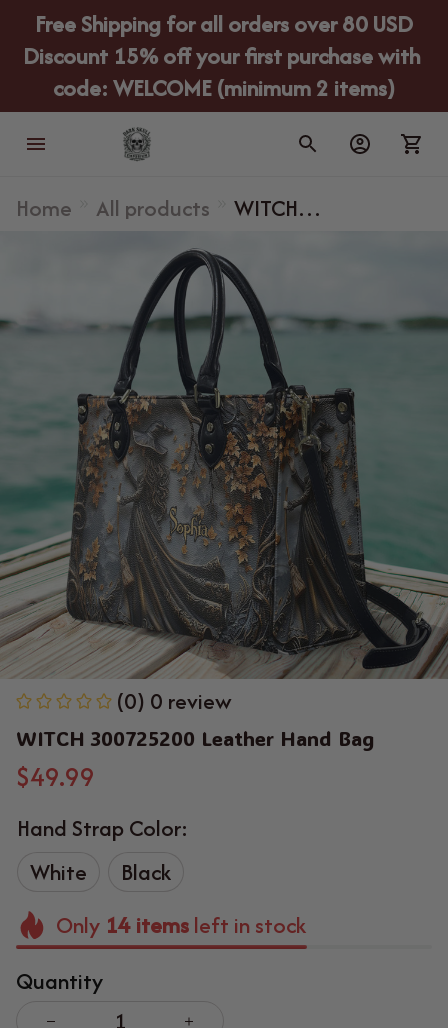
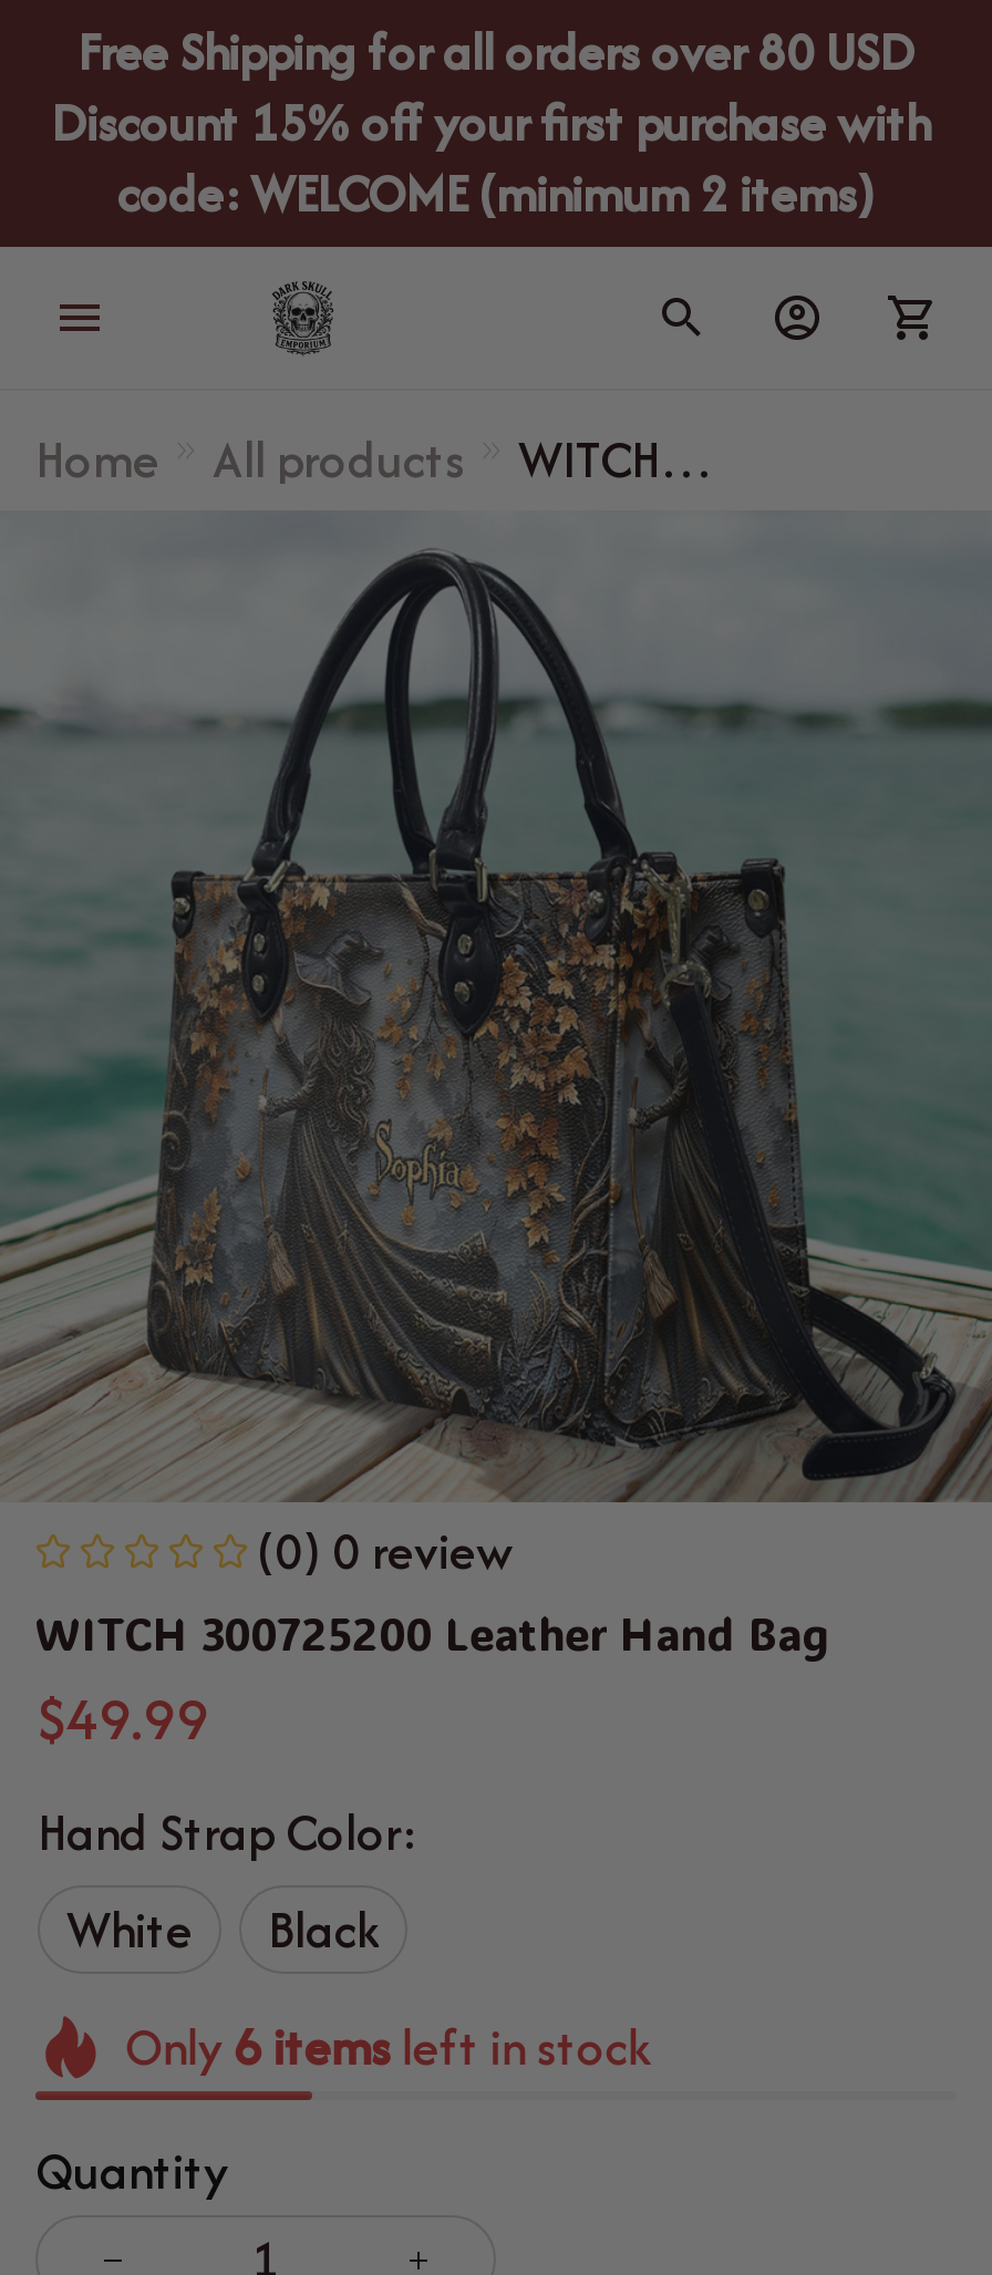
[56,909,306,941] Only 14 items left in stock -> [125,2012,650,2082] Only 6 items left in stock

